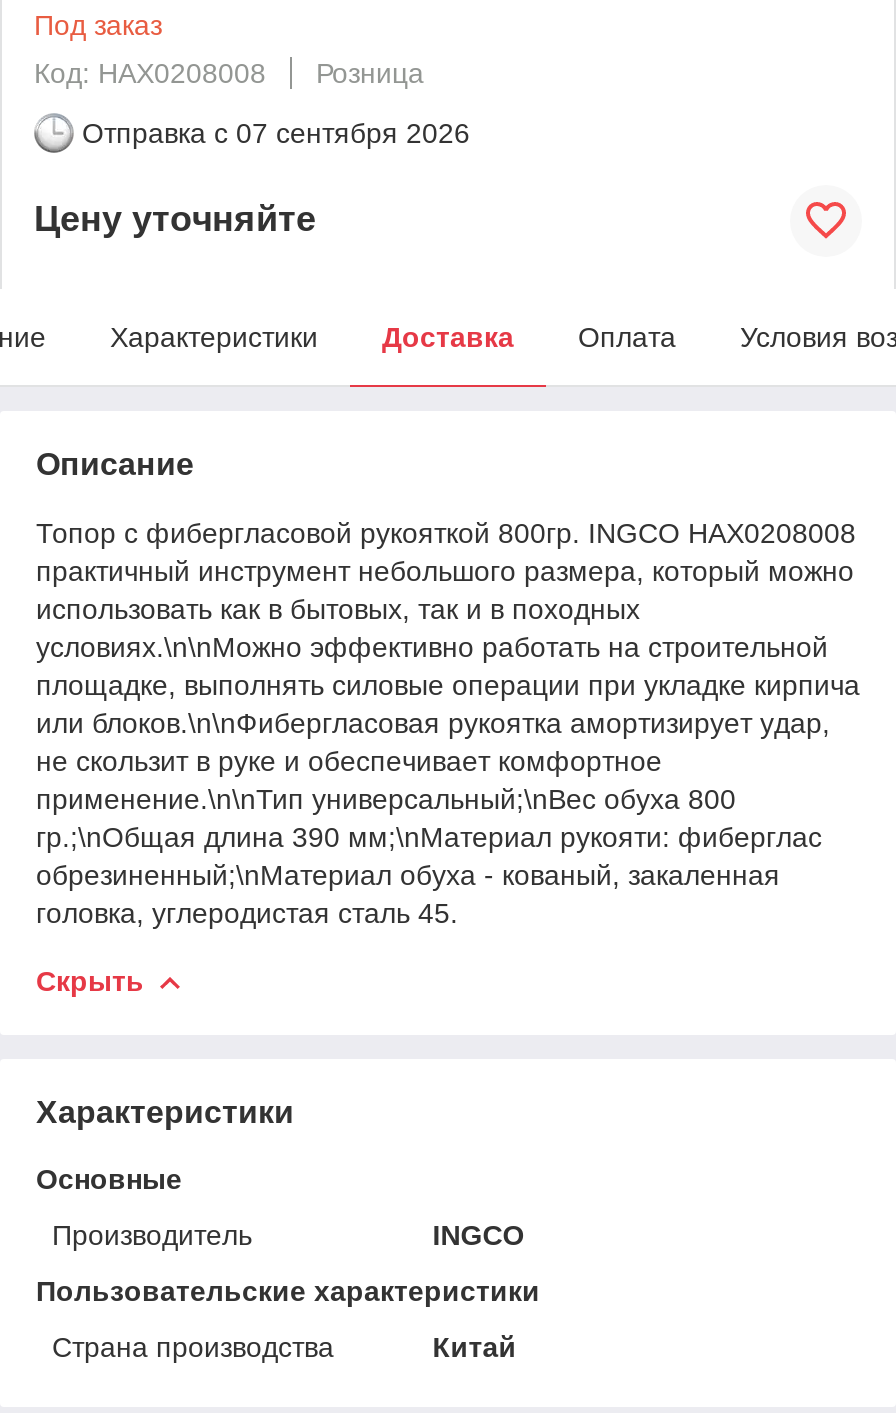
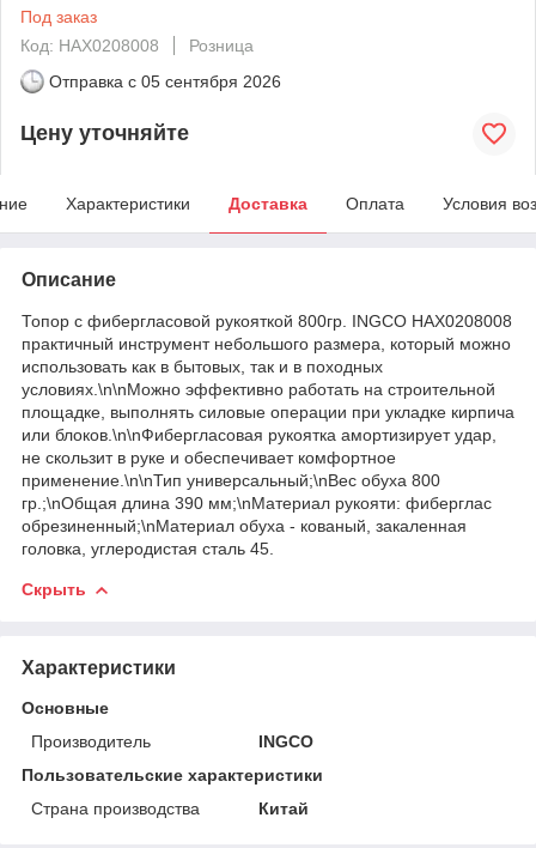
[82,117,470,149] Отправка с 07 сентября 2026 -> [49,72,281,91] Отправка с 05 сентября 2026

